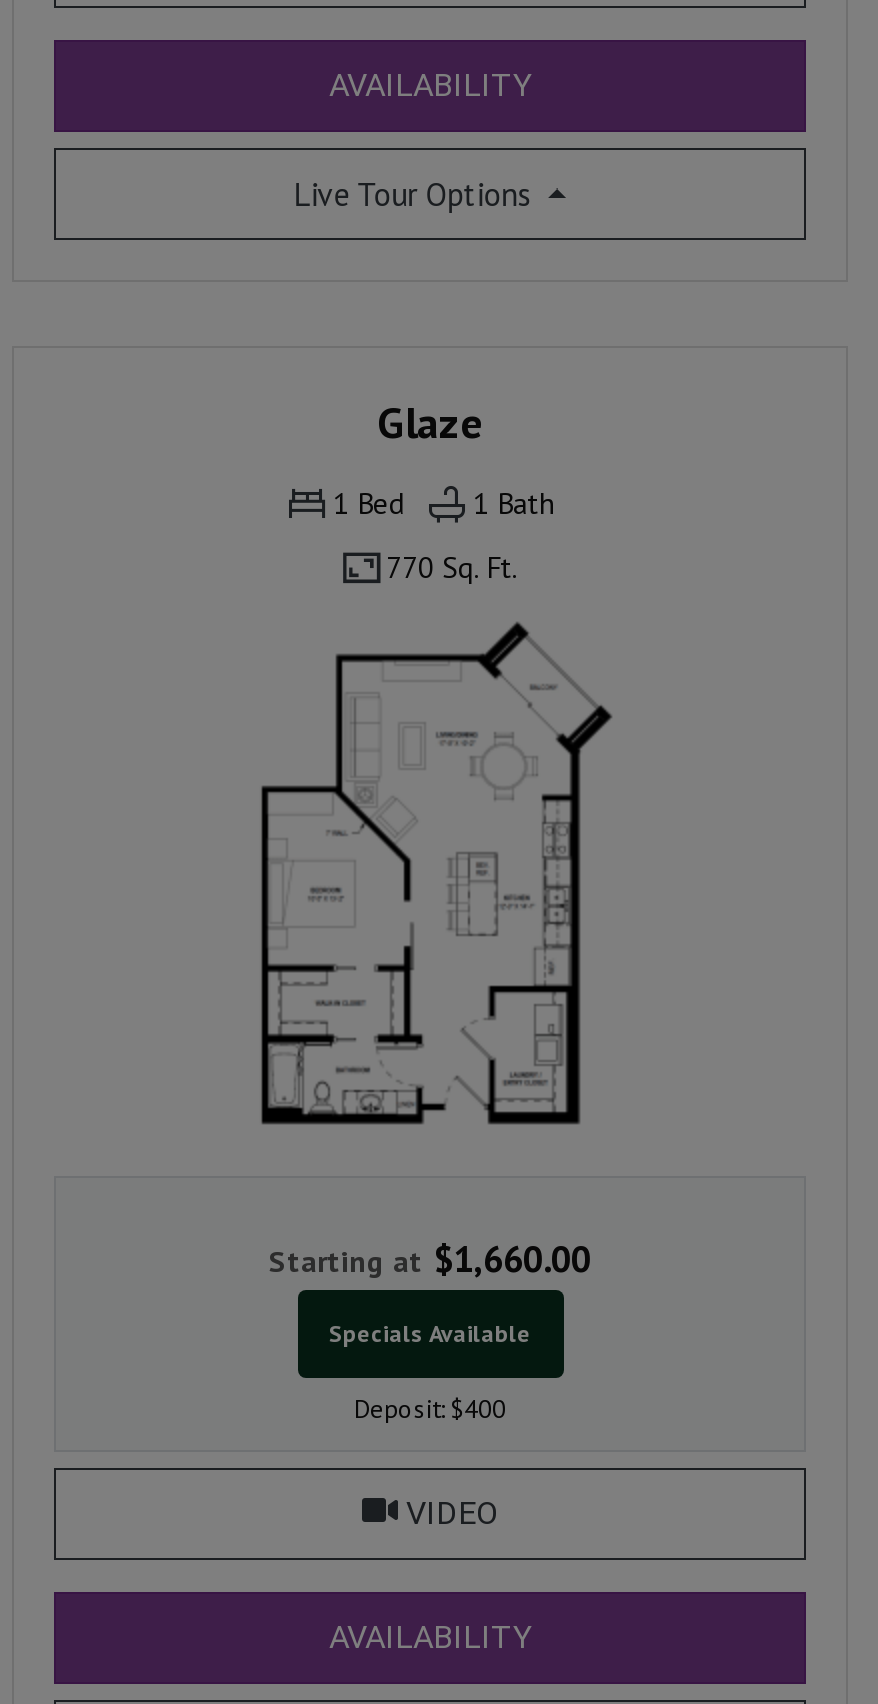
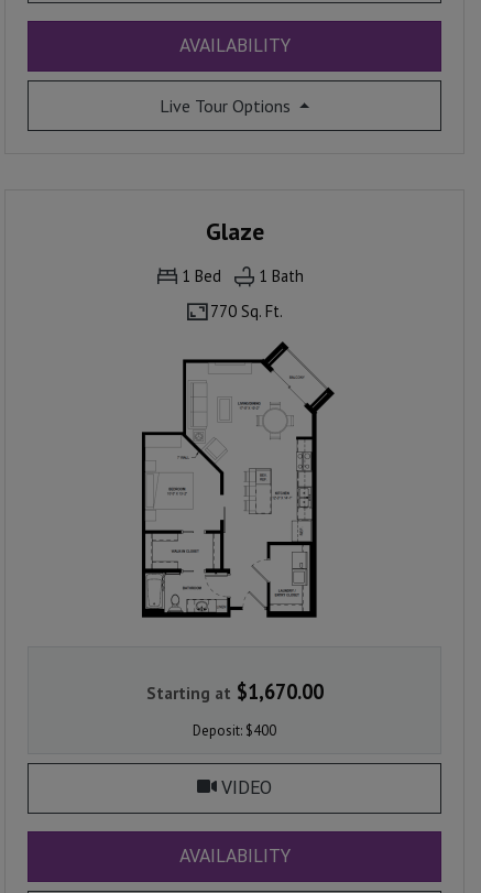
[269,1233,591,1347] Starting at $1,660.00 | Specials Available -> [146,678,323,704] Starting at $1,670.00

